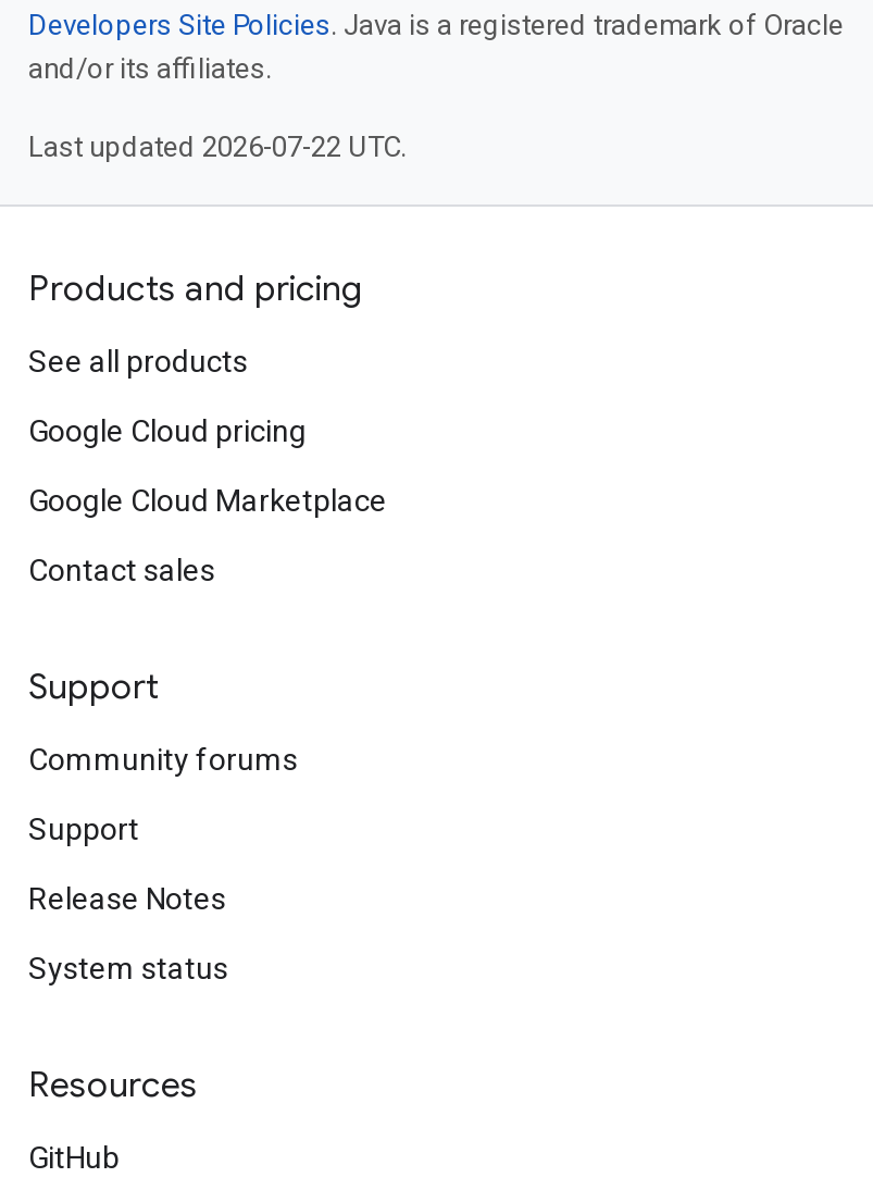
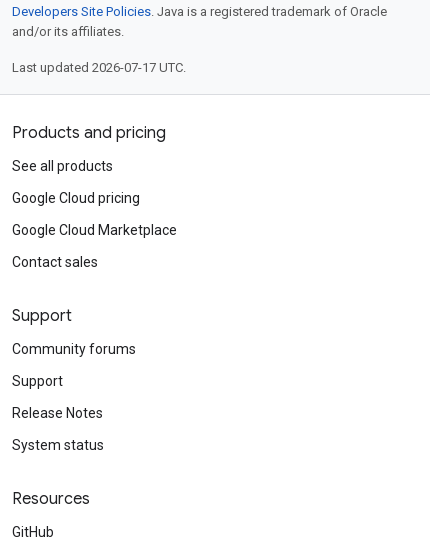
[28,131,407,163] Last updated 2026-07-22 UTC. -> [12,60,186,75] Last updated 2026-07-17 UTC.

